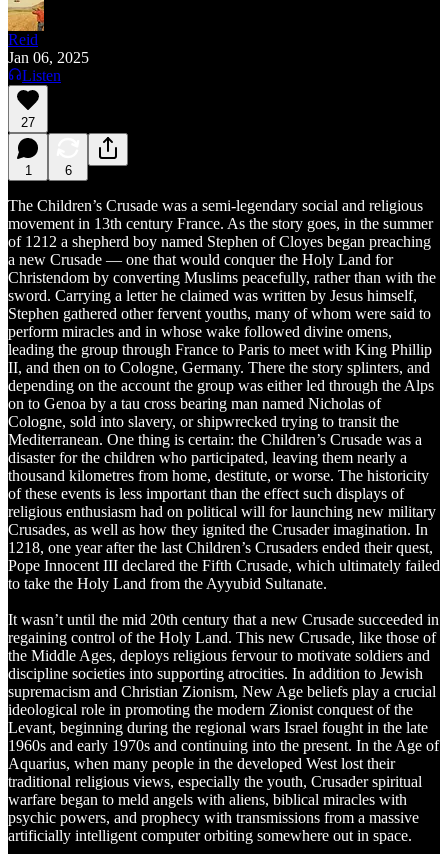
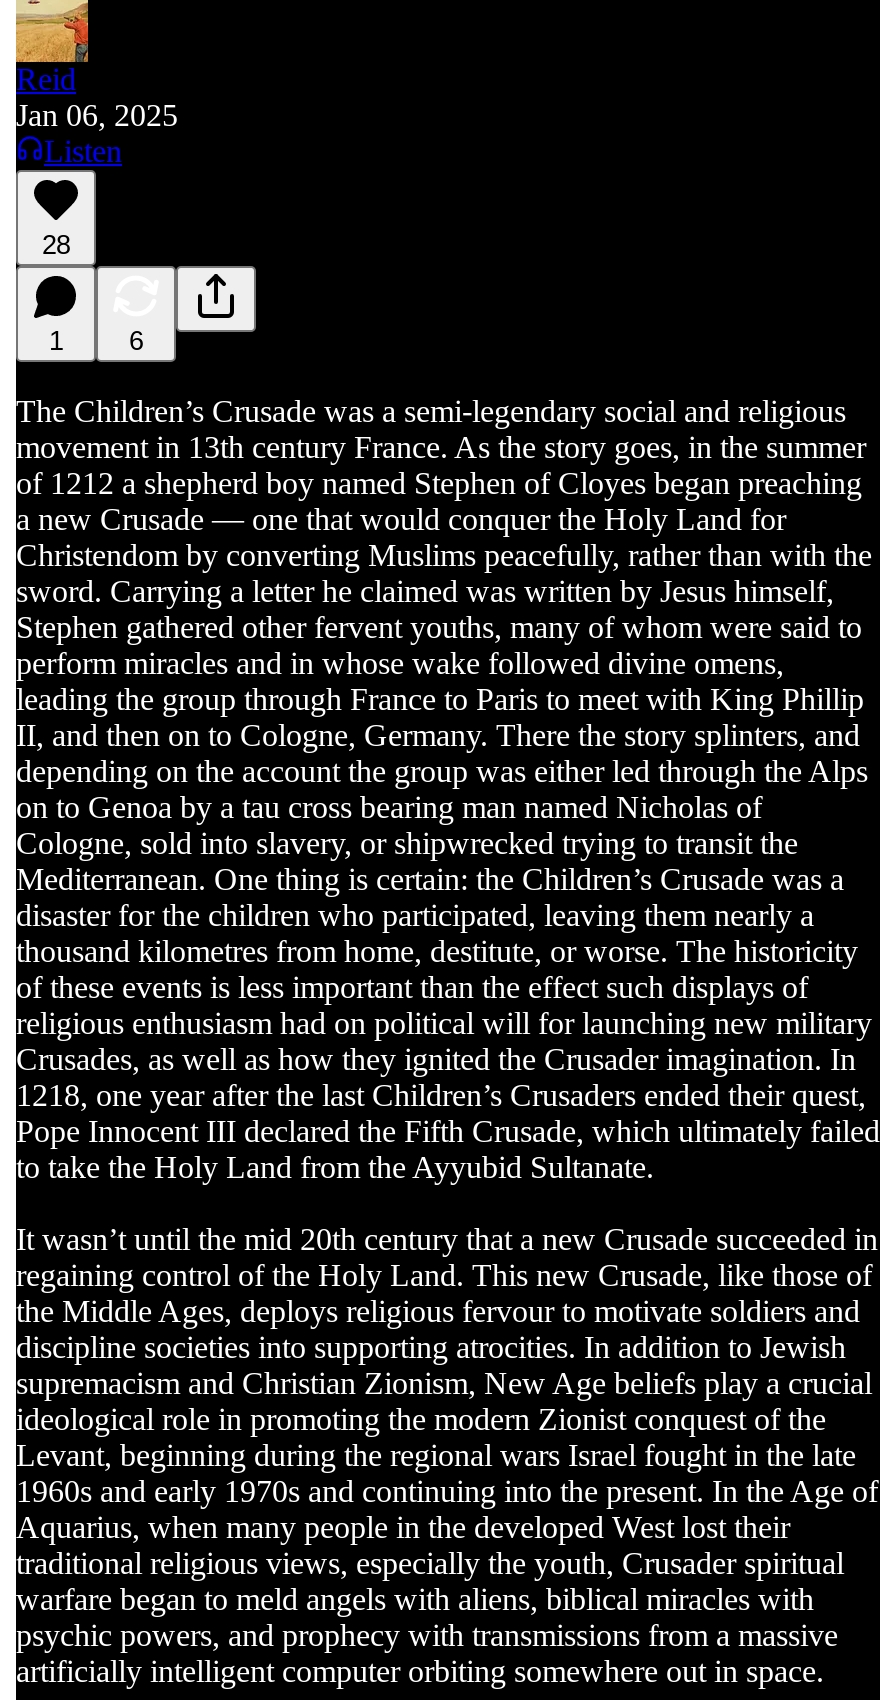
[21,114,35,129] 27 -> [42,229,70,259] 28

